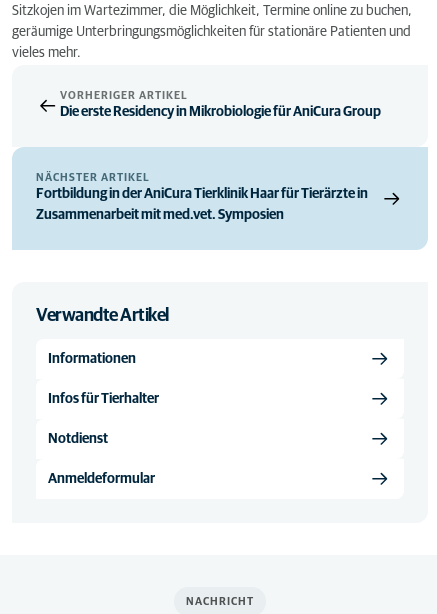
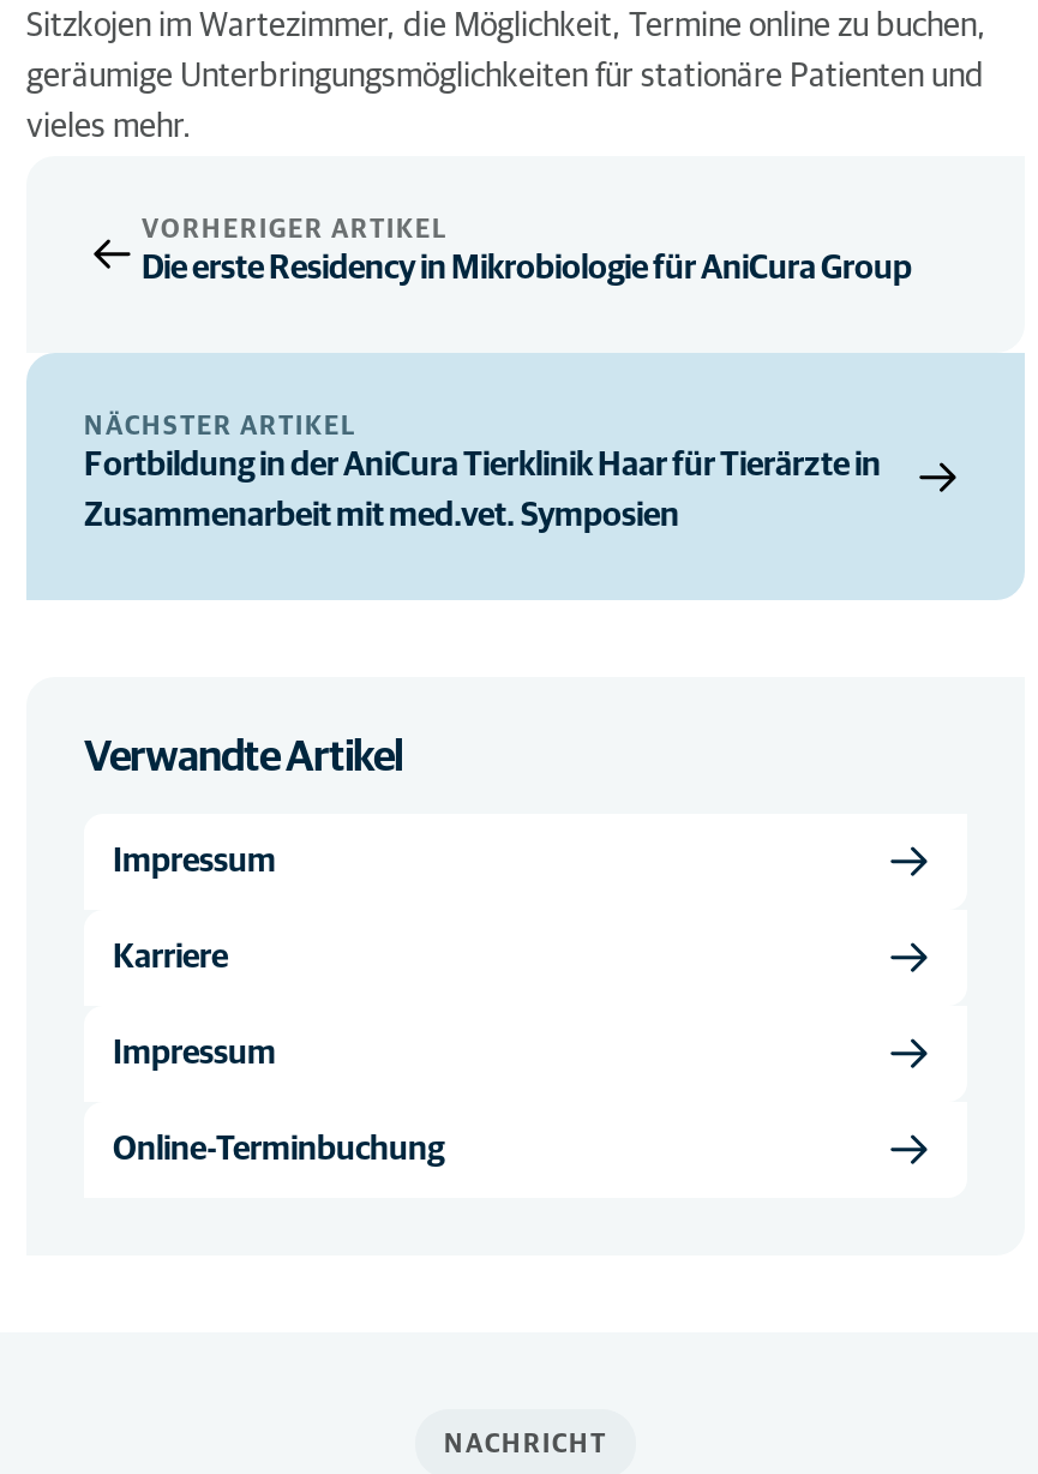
[48,351,136,365] Informationen -> [113,844,276,877] Impressum
[48,391,159,405] Infos für Tierhalter -> [113,940,228,973] Karriere
[48,431,108,445] Notdienst -> [113,1036,276,1069] Impressum
[48,471,155,485] Anmeldeformular -> [113,1132,444,1166] Online-Terminbuchung

